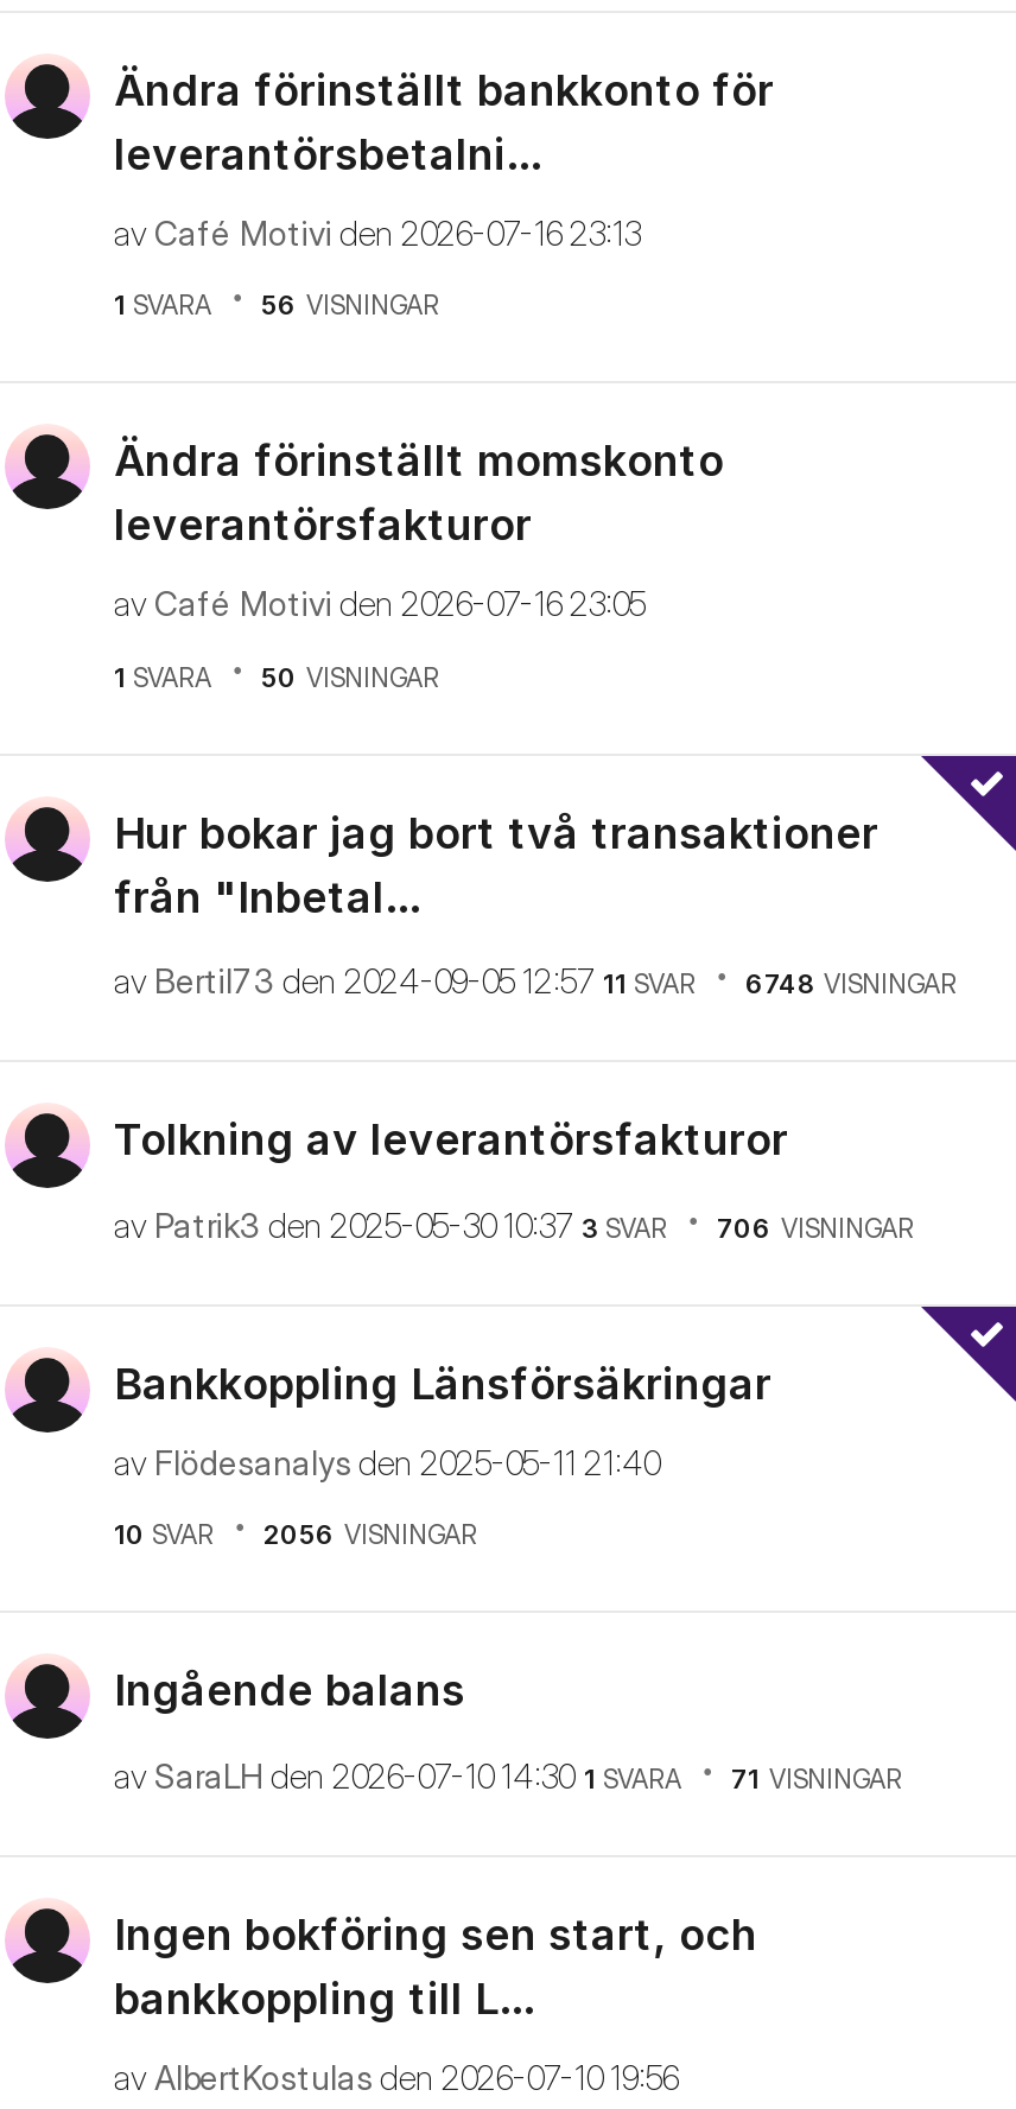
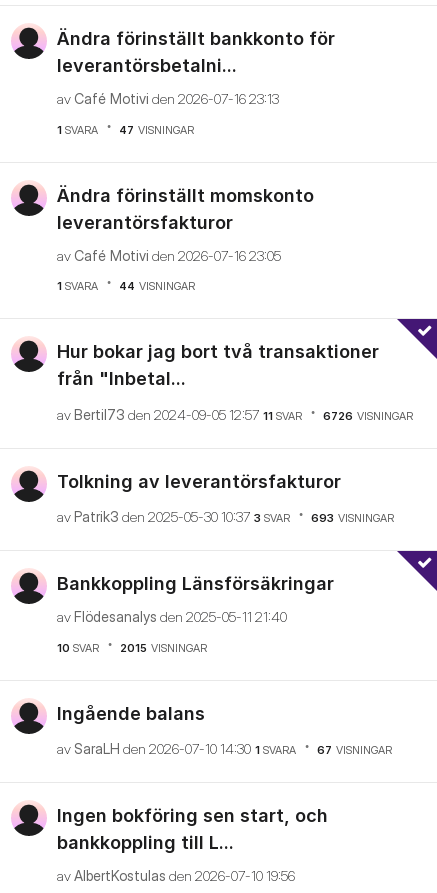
[114,288,439,322] 1 SVARA 56 VISNINGAR -> [57,122,194,136] 1 SVARA 47 VISNINGAR
[114,660,439,693] 1 SVARA 50 VISNINGAR -> [57,279,195,293] 1 SVARA 44 VISNINGAR
[114,960,957,1000] av Bertil73 den 2024-09-05 12:57 11 SVAR 6748 VISNINGAR -> [57,405,413,422] av Bertil73 den 2024-09-05 12:57 11 SVAR 6726 VISNINGAR
[114,1203,914,1244] av Patrik3 den 2025-05-30 10:37 3 SVAR 706 VISNINGAR -> [57,508,394,525] av Patrik3 den 2025-05-30 10:37 3 SVAR 693 VISNINGAR
[114,1518,477,1551] 10 SVAR 2056 VISNINGAR -> [57,640,207,654] 10 SVAR 2015 VISNINGAR
[114,1754,902,1794] av SaraLH den 2026-07-10 14:30 1 SVARA 71 VISNINGAR -> [57,740,392,757] av SaraLH den 2026-07-10 14:30 1 SVARA 67 VISNINGAR

